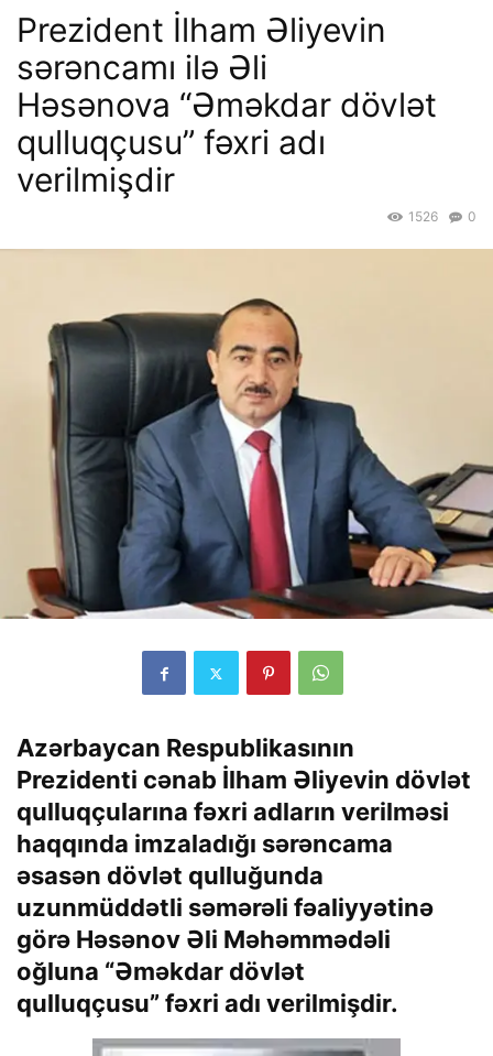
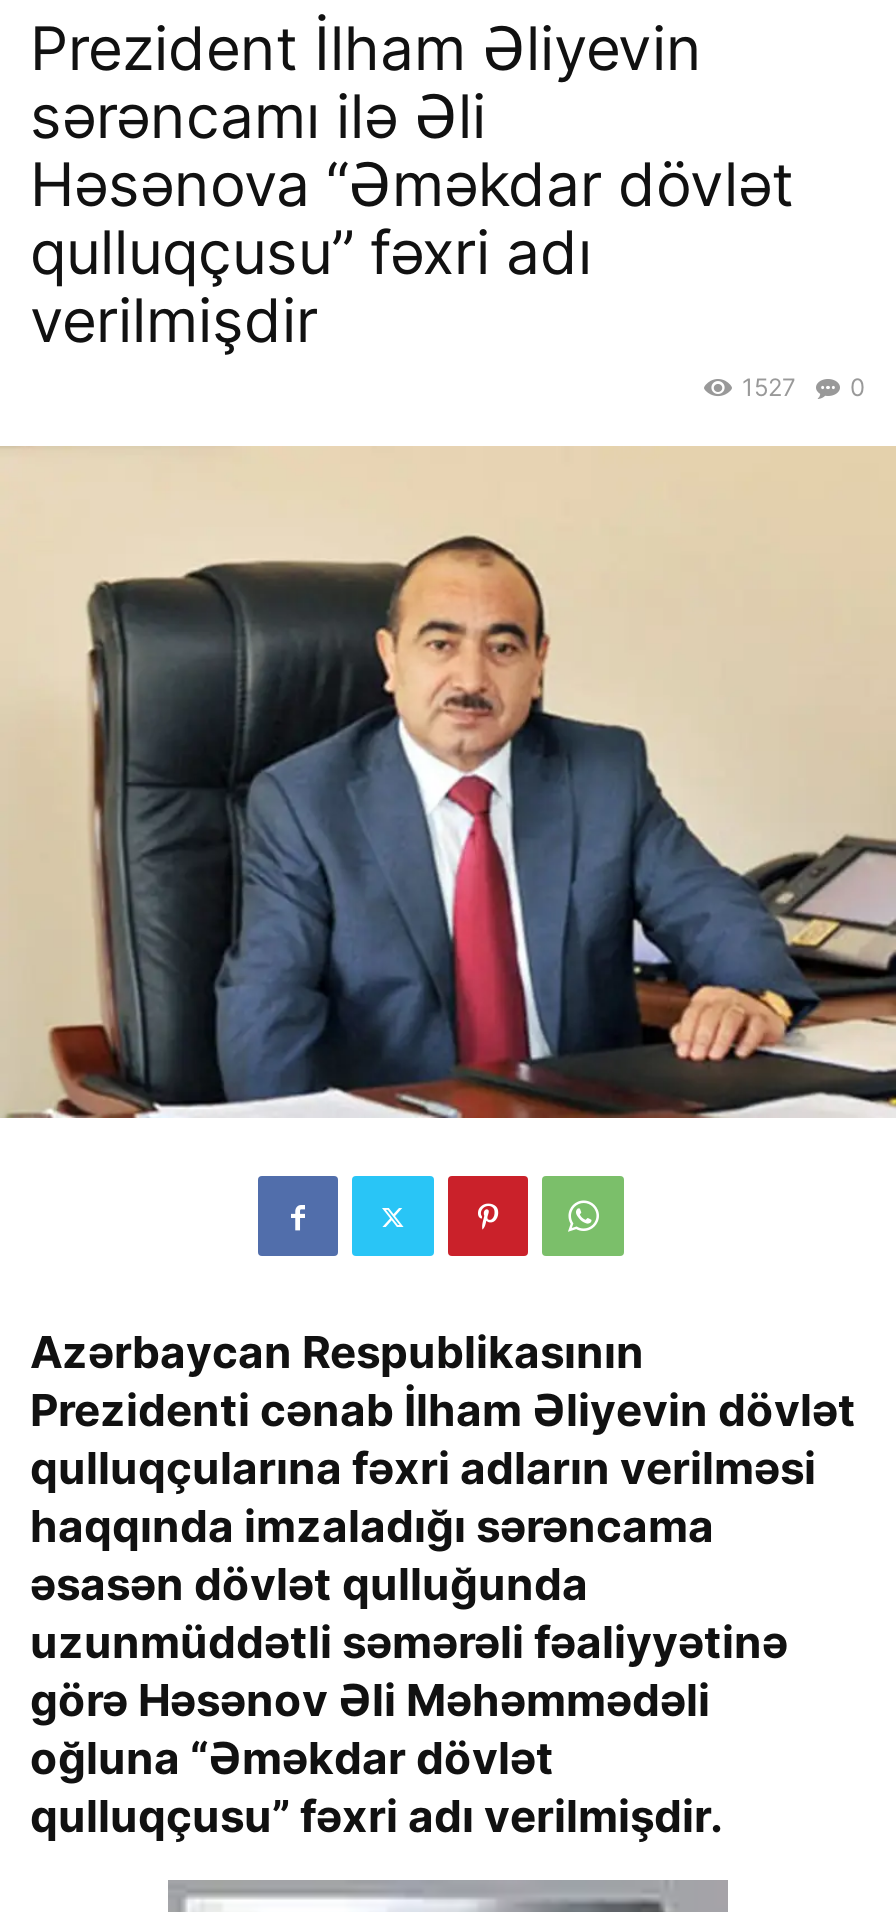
[408,208,476,225] 1526 0 -> [742,372,866,402] 1527 0

